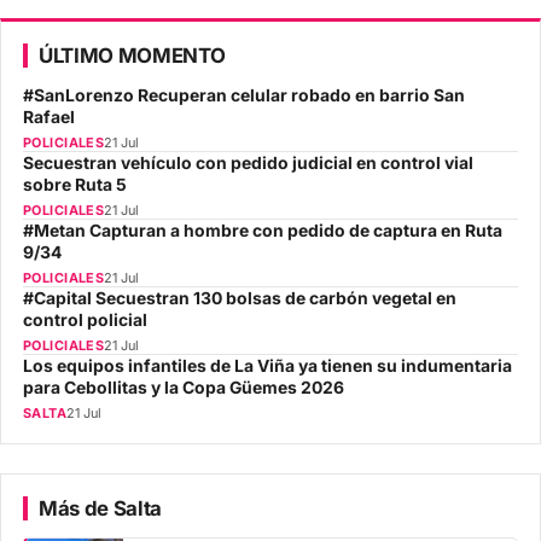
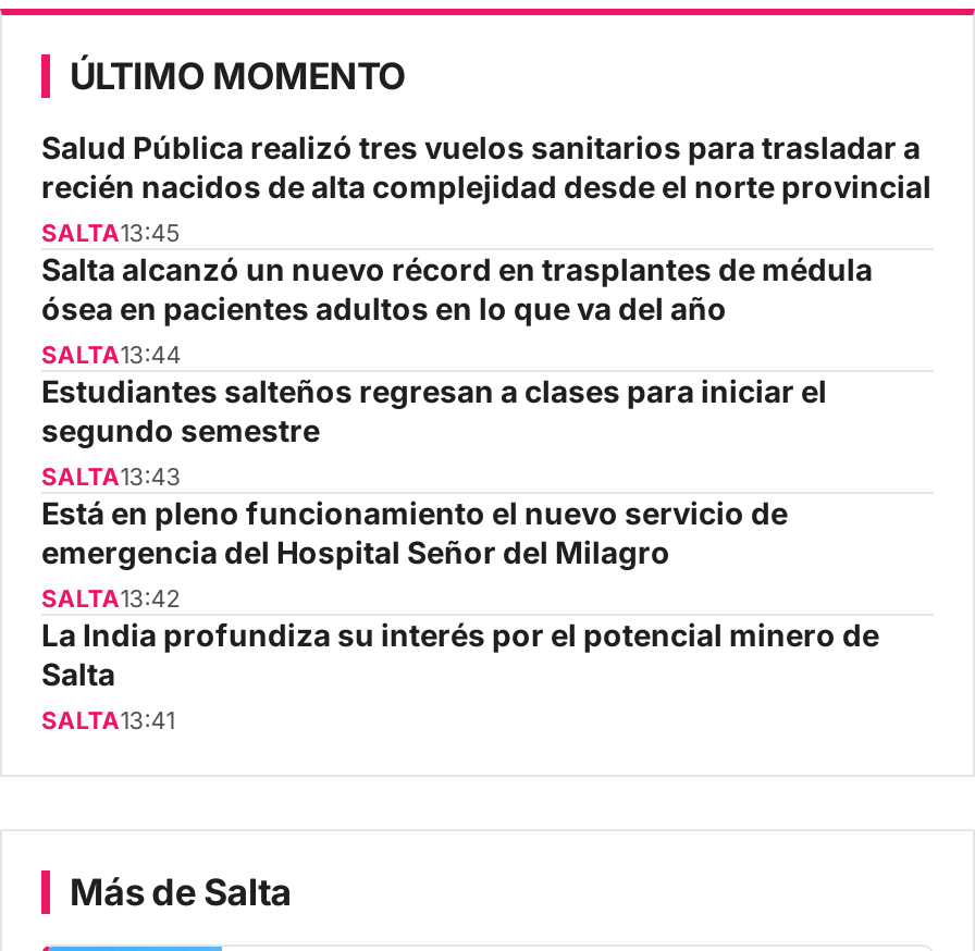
[23,86,512,421] #SanLorenzo Recuperan celular robado en barrio San | Rafael | POLICIALES21 Jul | Secuestran vehículo con pedido judicial en control vial | sobre Ruta 5 | POLICIALES21 Jul | #Metan Capturan a hombre con pedido de captura en Ruta | 9/34 | POLICIALES21 Jul | #Capital Secuestran 130 bolsas de carbón vegetal en | control policial | POLICIALES21 Jul | Los equipos infantiles de La Viña ya tienen su indumentaria | para Cebollitas y la Copa Güemes 2026 | SALTA21 Jul -> [41,131,931,736] Salud Pública realizó tres vuelos sanitarios para trasladar a | recién nacidos de alta complejidad desde el norte provincial | SALTA13:45 | Salta alcanzó un nuevo récord en trasplantes de médula | ósea en pacientes adultos en lo que va del año | SALTA13:44 | Estudiantes salteños regresan a clases para iniciar el | segundo semestre | SALTA13:43 | Está en pleno funcionamiento el nuevo servicio de | emergencia del Hospital Señor del Milagro | SALTA13:42 | La India profundiza su interés por el potencial minero de | Salta | SALTA13:41

